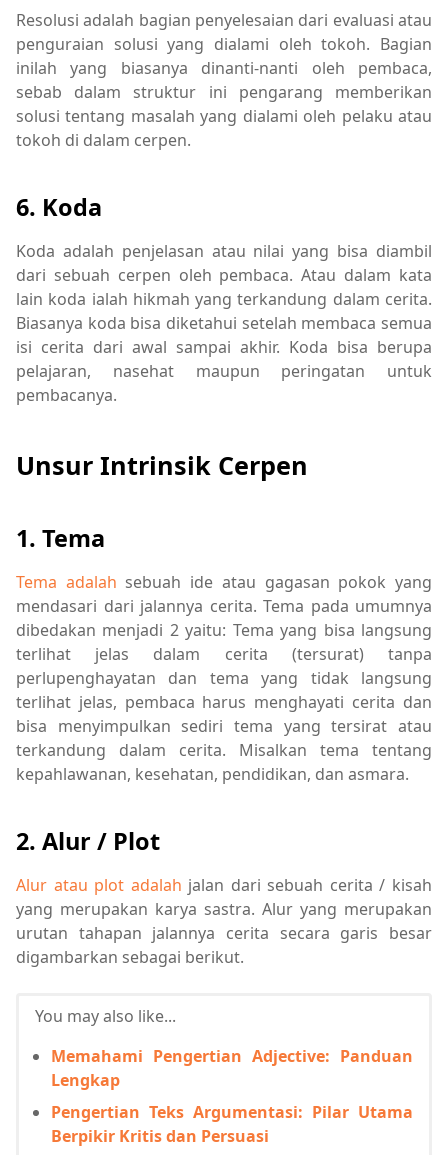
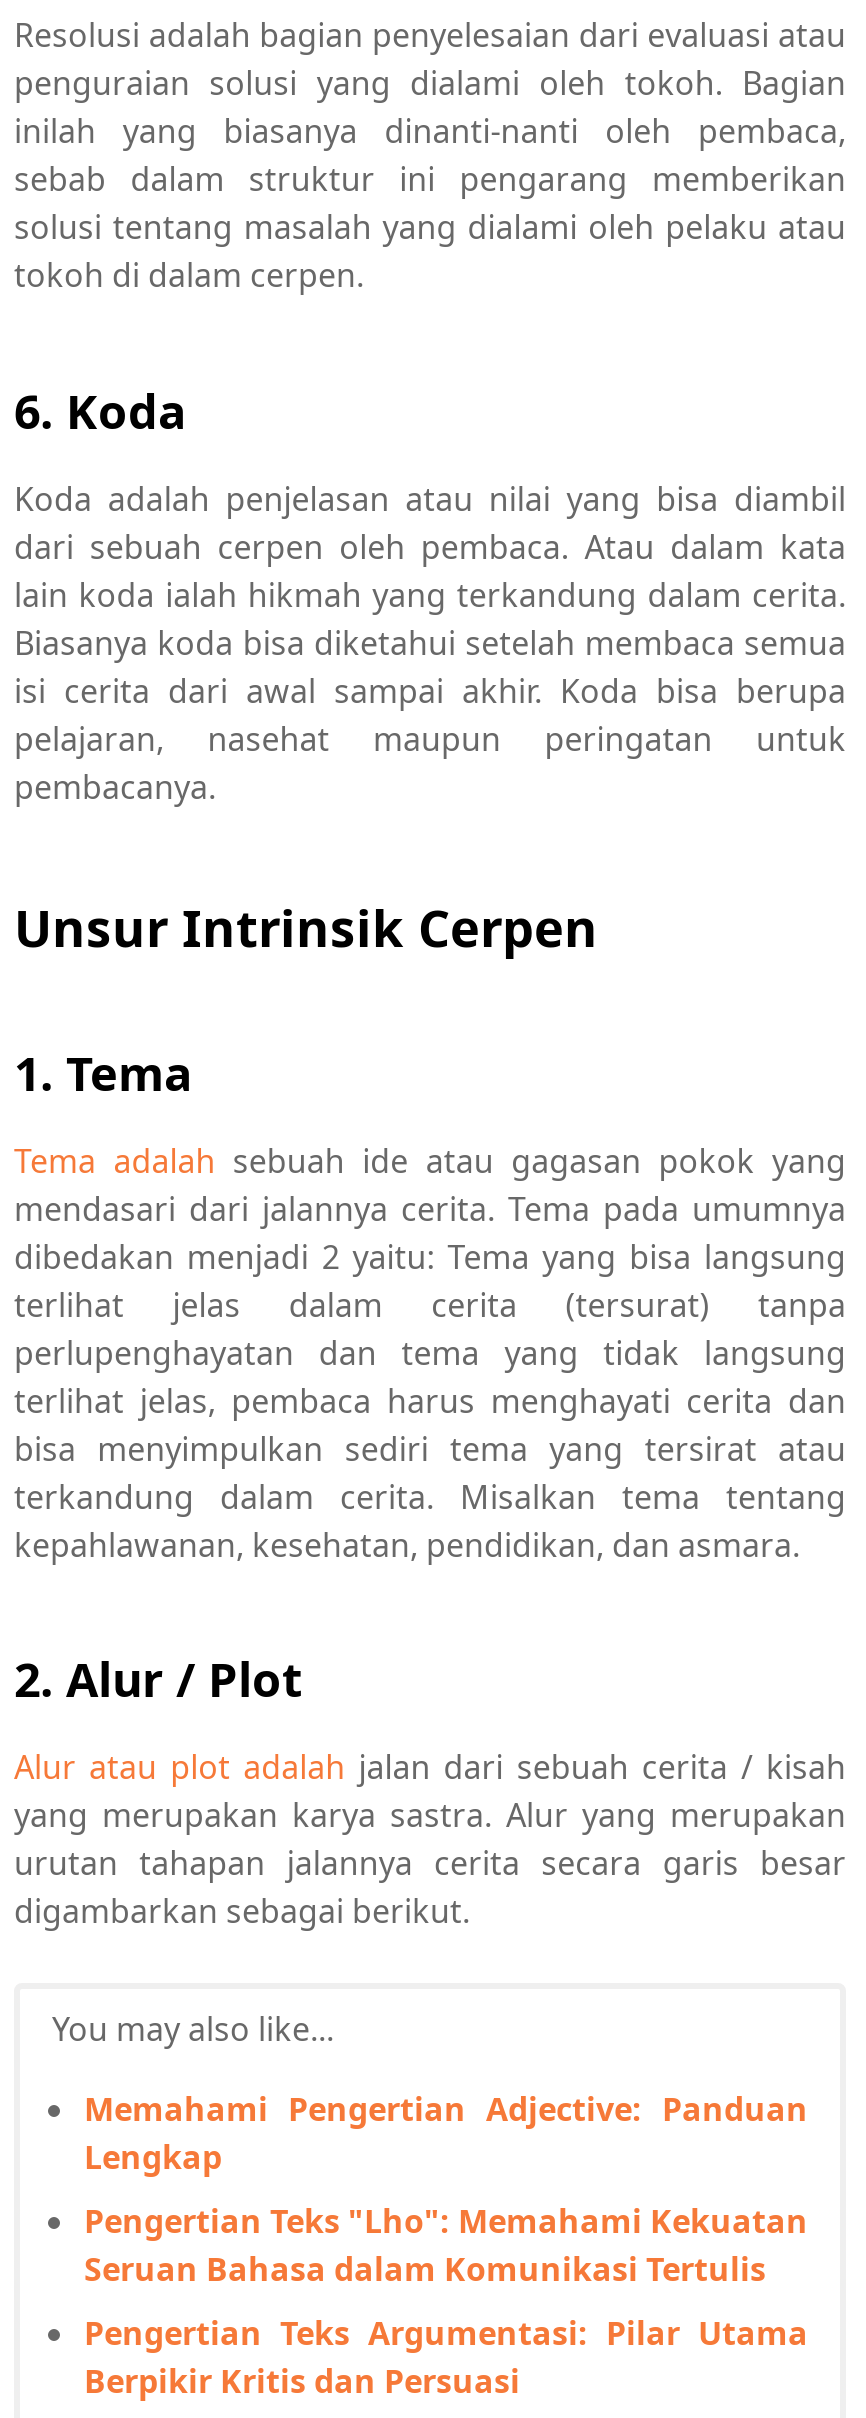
none -> [84,2200,808,2292] Pengertian Teks "Lho": Memahami Kekuatan | Seruan Bahasa dalam Komunikasi Tertulis

